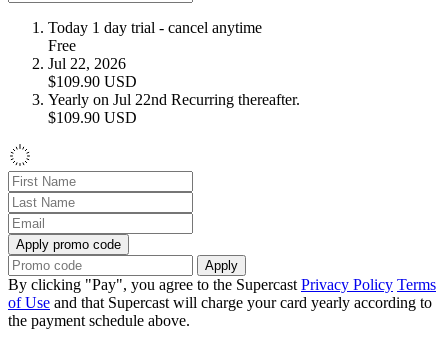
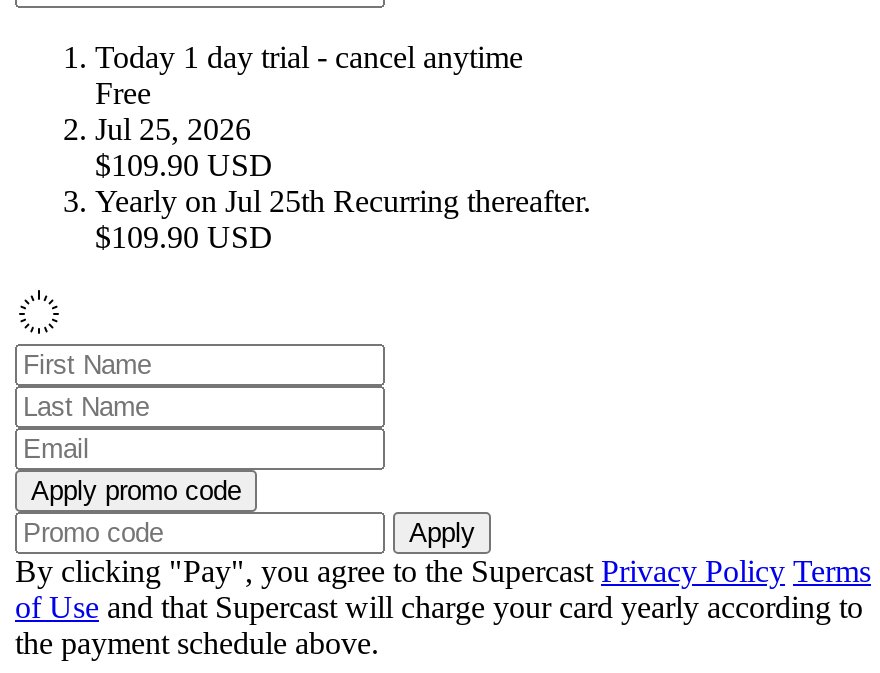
[48,55,126,72] Jul 22, 2026 -> [95,113,251,147] Jul 25, 2026
[48,91,300,108] Yearly on Jul 22nd Recurring thereafter. -> [95,185,591,219] Yearly on Jul 25th Recurring thereafter.

